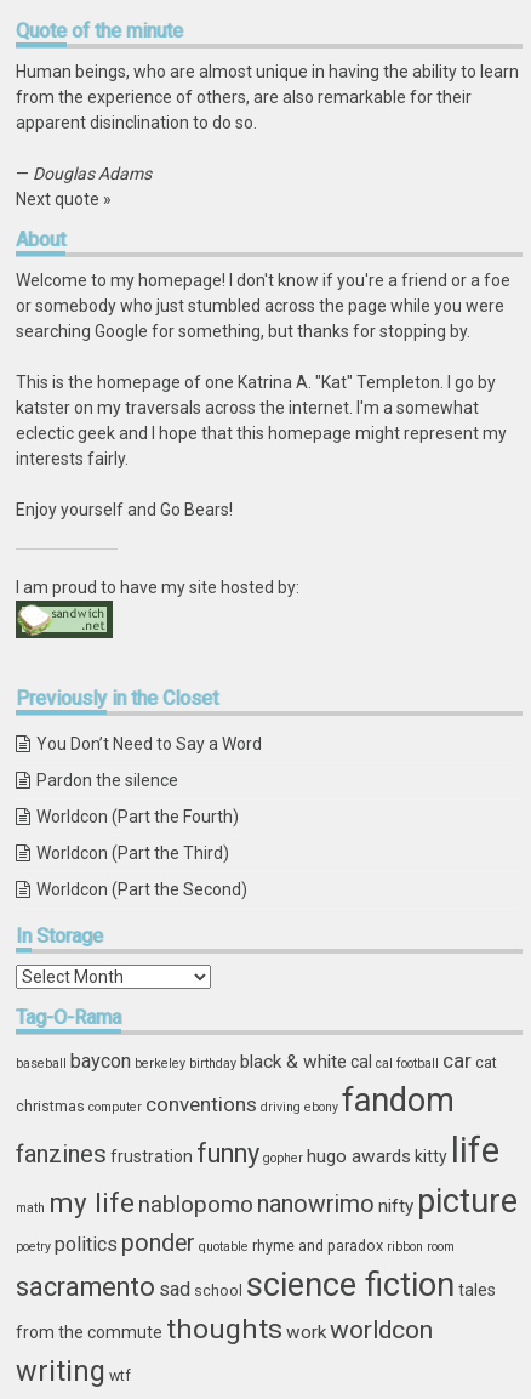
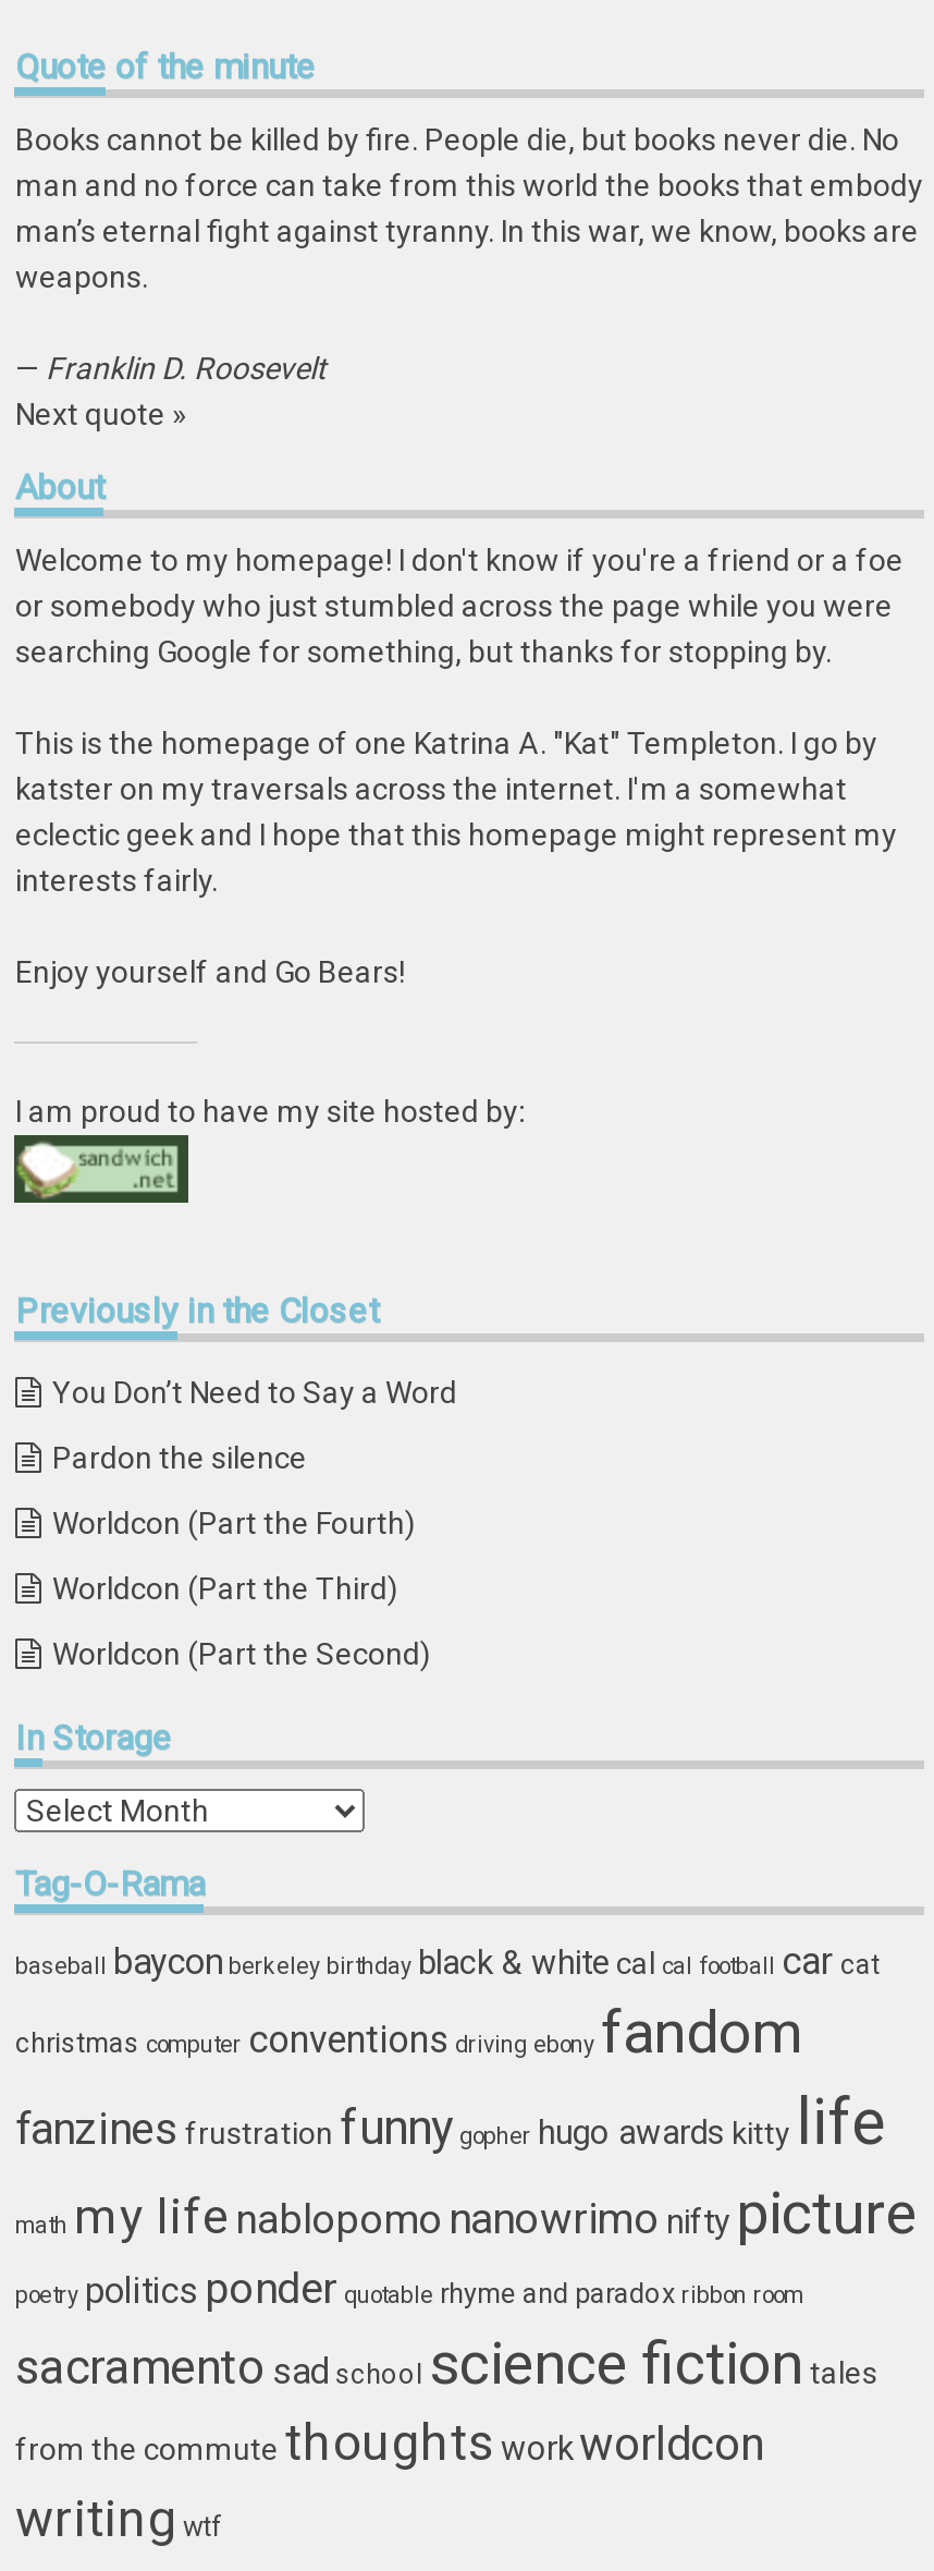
[16,62,519,132] Human beings, who are almost unique in having the ability to learn | from the experience of others, are also remarkable for their | apparent disinclination to do so. -> [15,122,923,294] Books cannot be killed by fire. People die, but books never die. No | man and no force can take from this world the books that embody | man’s eternal fight against tyranny. In this war, we know, books are | weapons.
[16,164,152,183] — Douglas Adams -> [15,351,327,386] — Franklin D. Roosevelt

